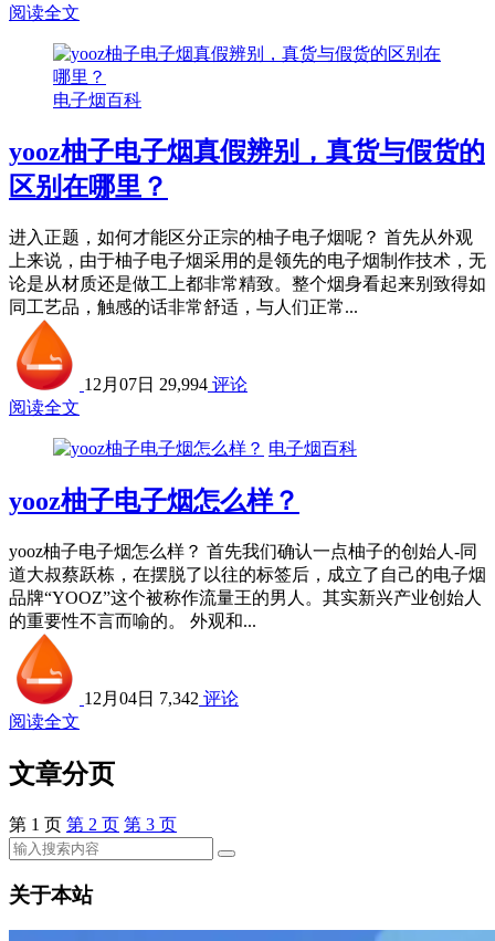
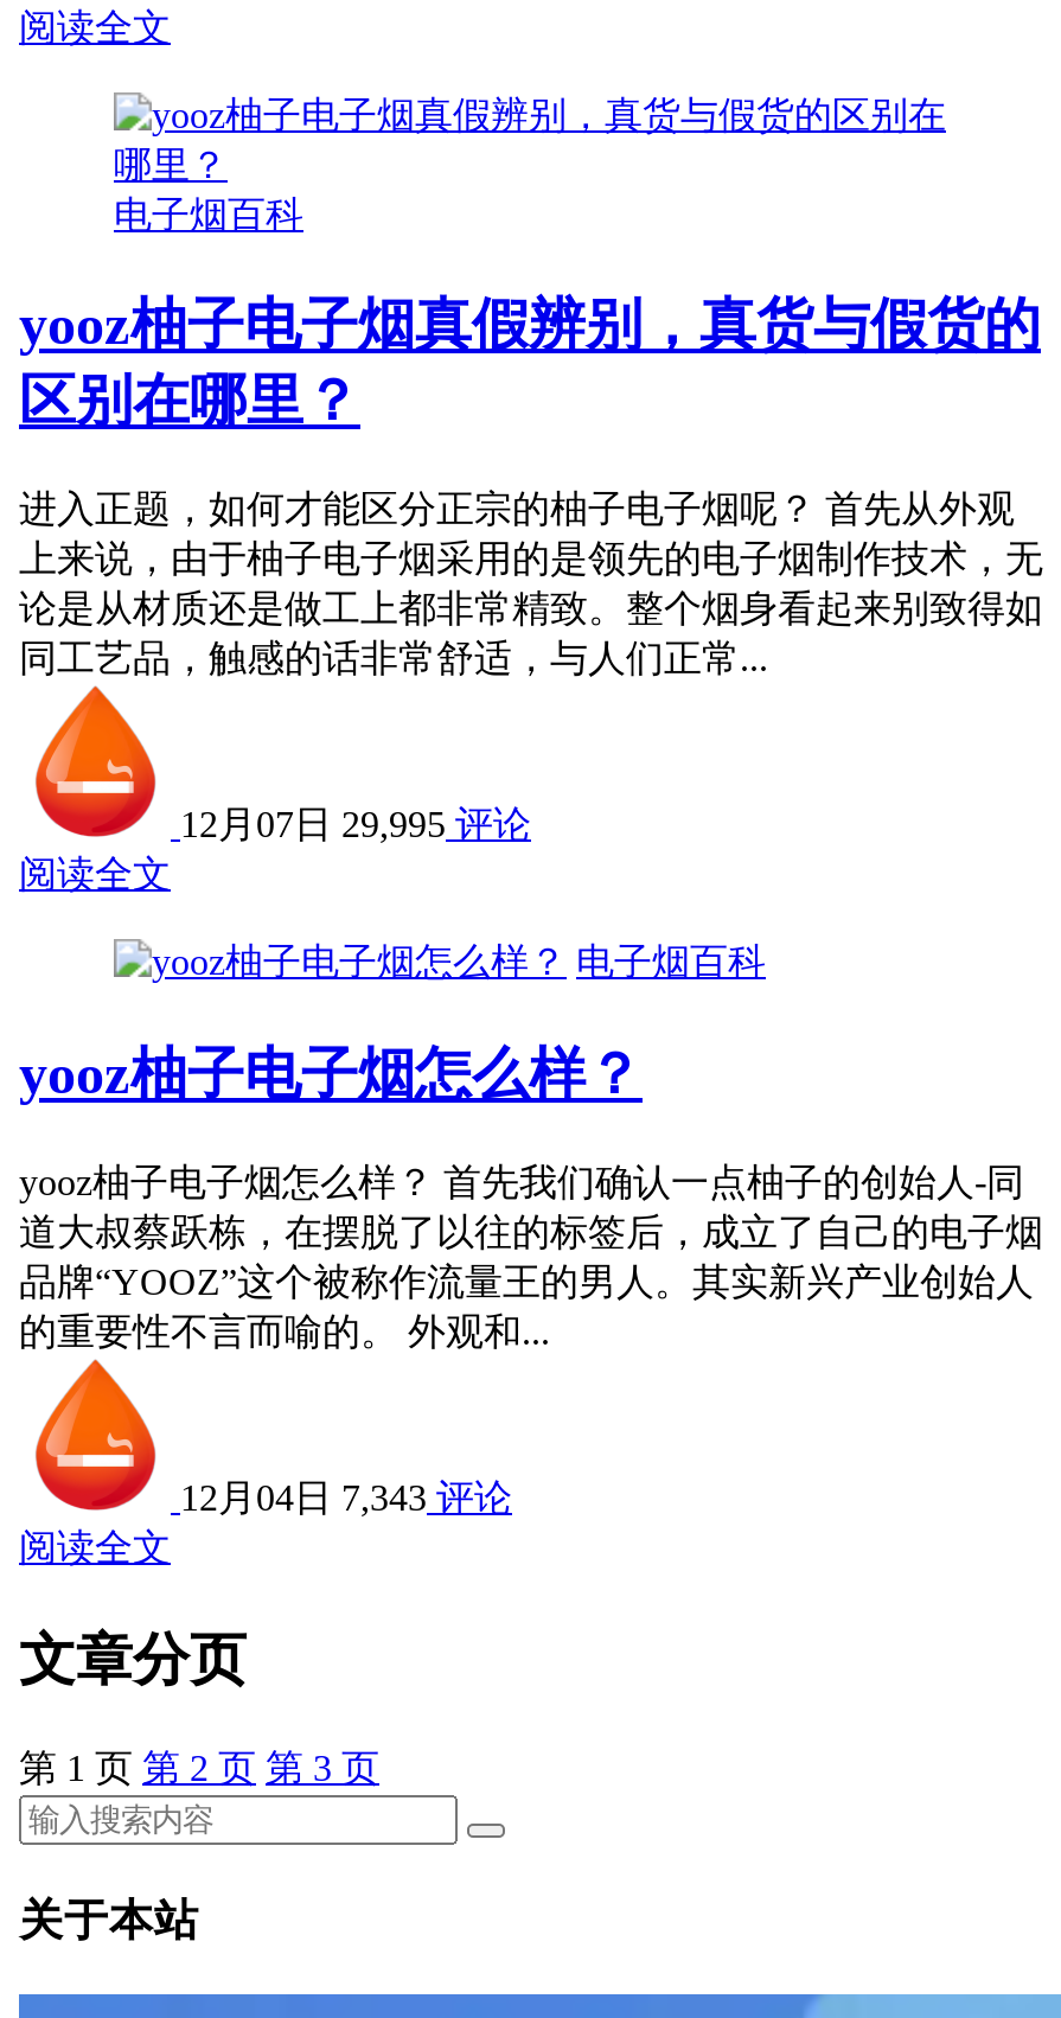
[84,375,247,394] 12月07日29,994评论 -> [180,805,531,845] 12月07日29,995评论
[84,689,239,708] 12月04日7,342评论 -> [180,1478,512,1518] 12月04日7,343评论

